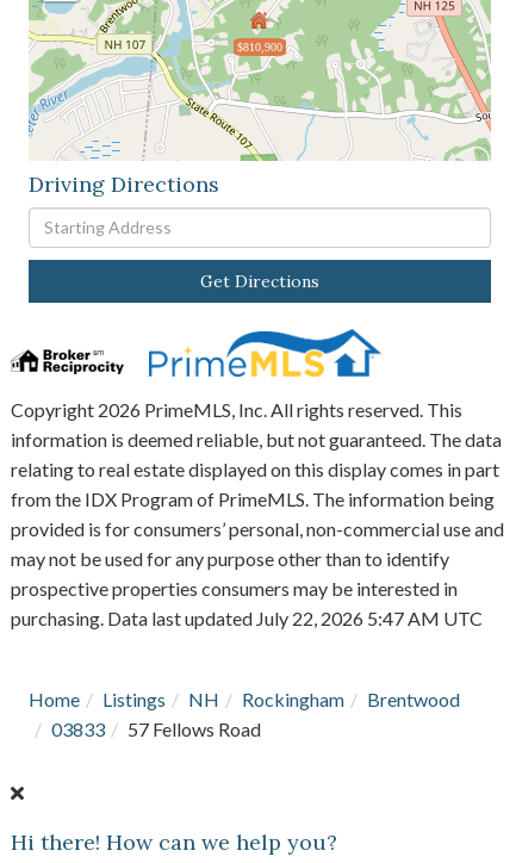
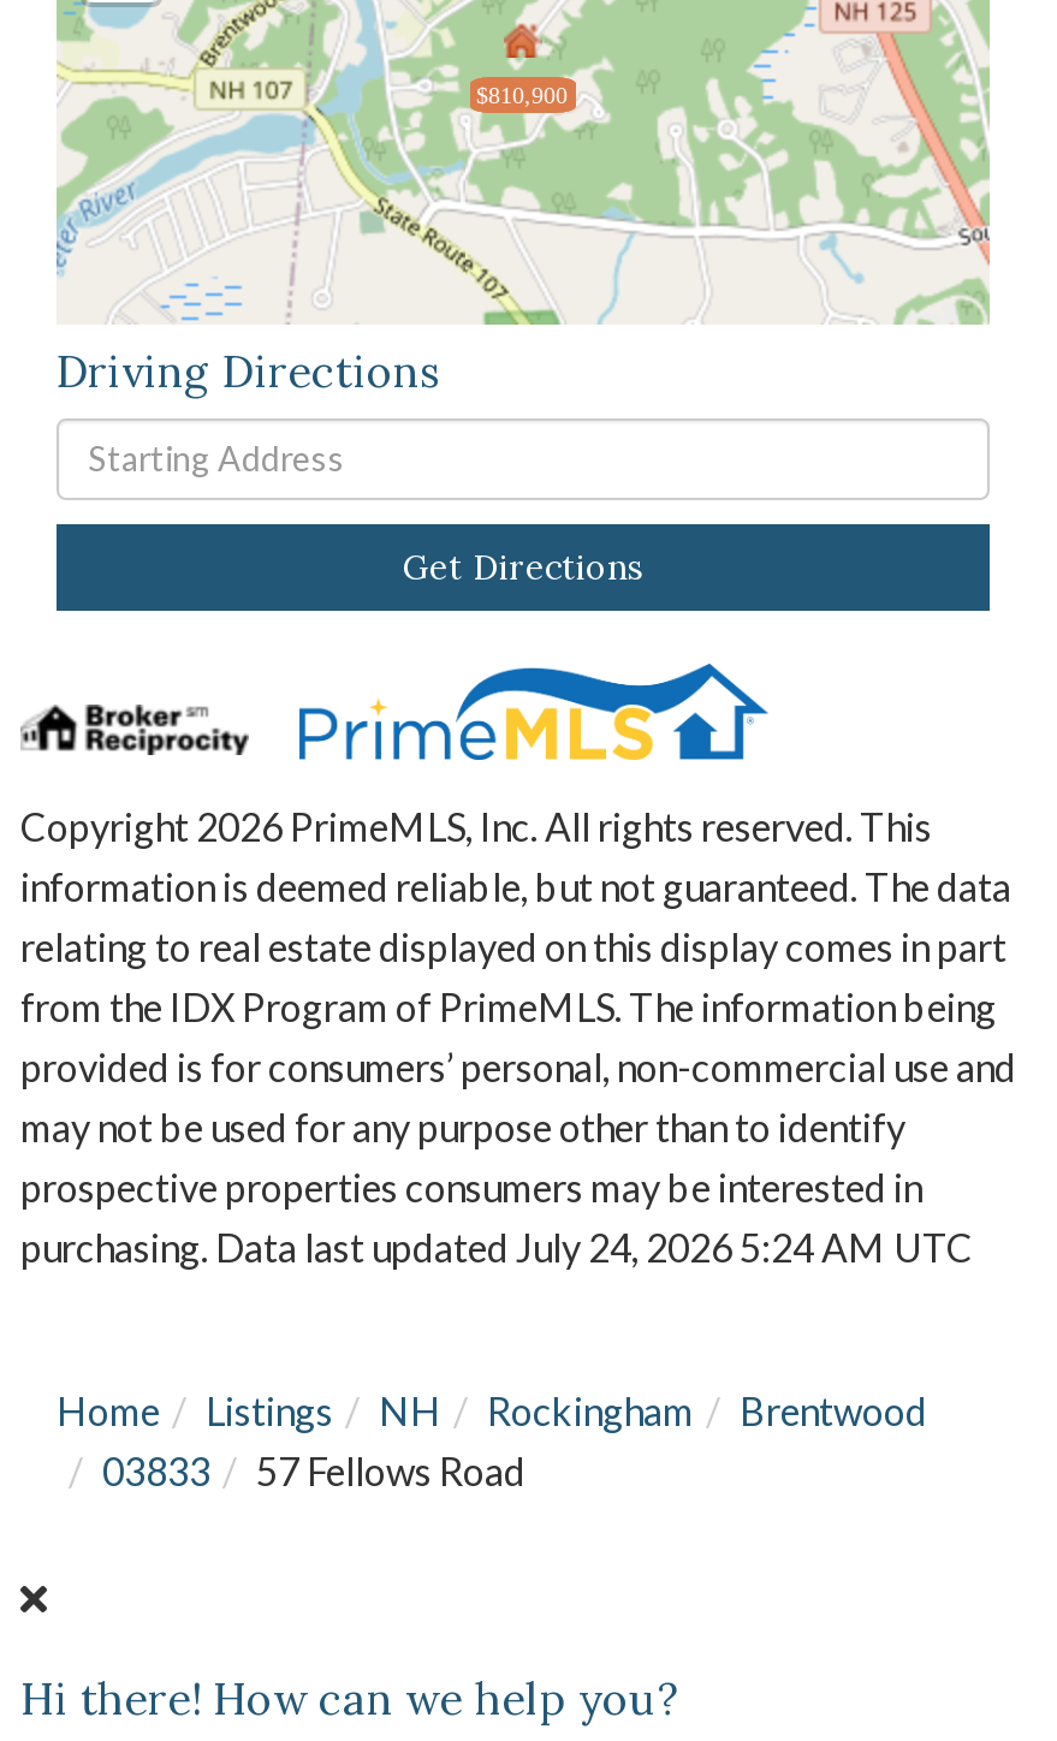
[11,606,483,629] purchasing. Data last updated July 22, 2026 5:47 AM UTC -> [20,1223,973,1269] purchasing. Data last updated July 24, 2026 5:24 AM UTC

